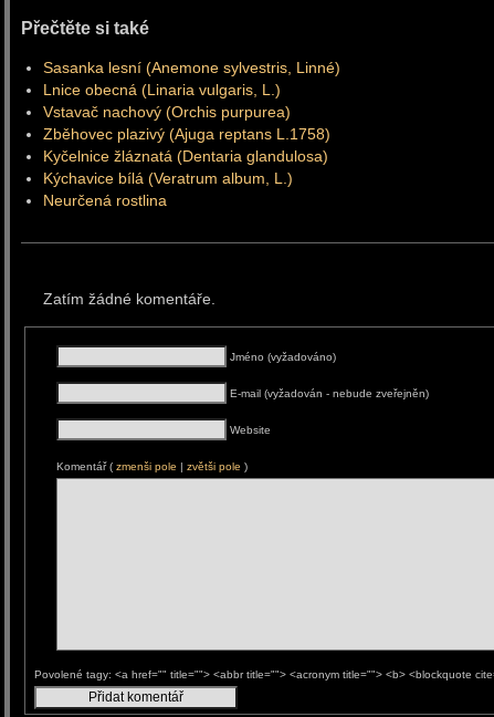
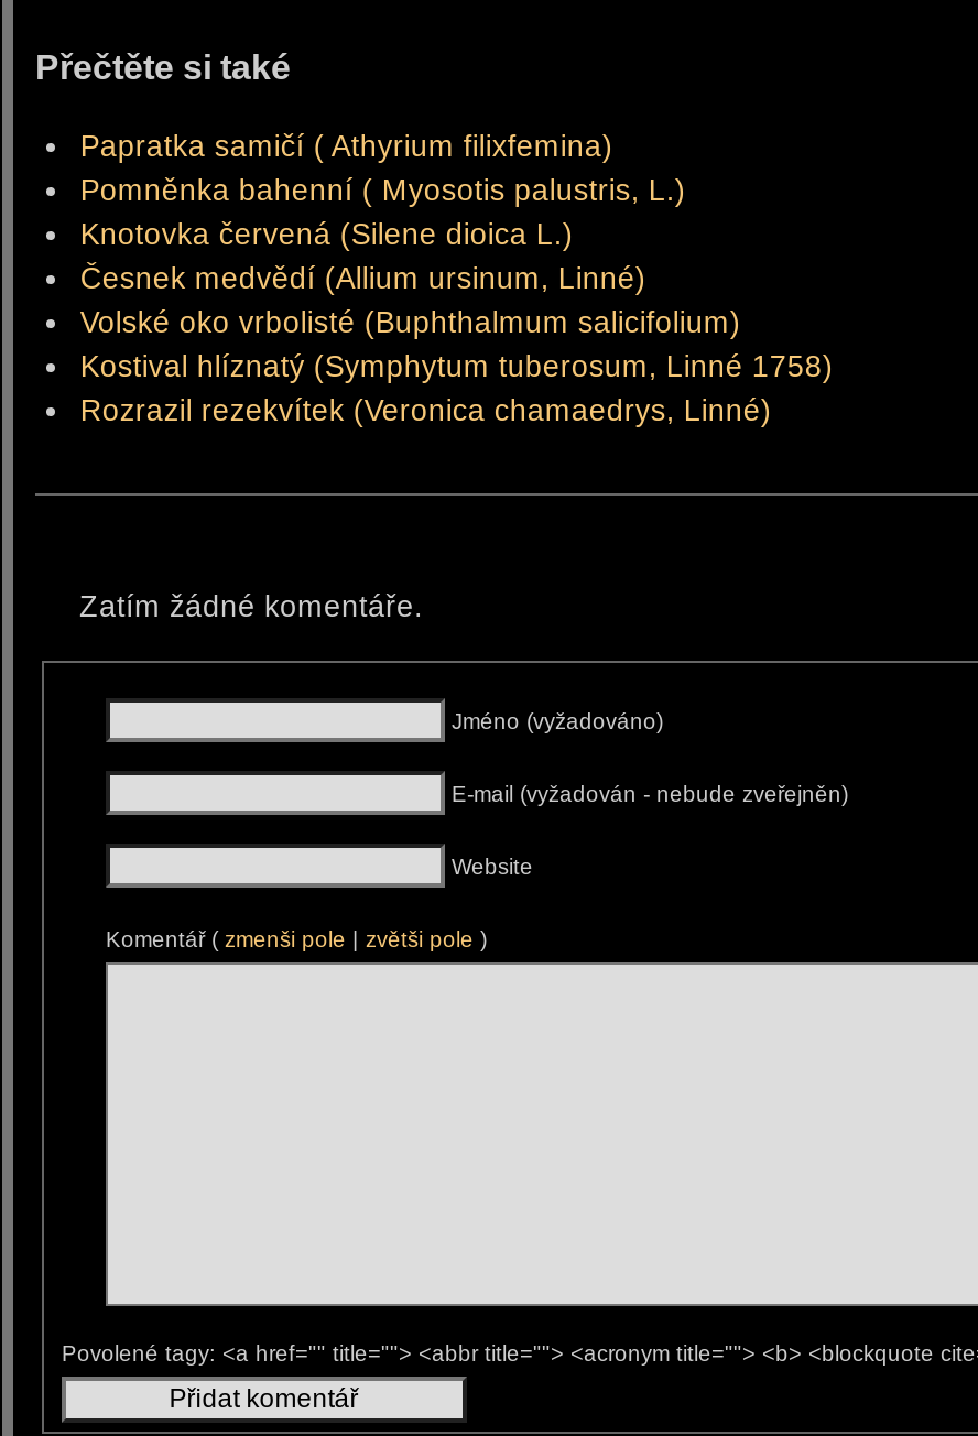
[44,60,341,209] Sasanka lesní (Anemone sylvestris, Linné) | Lnice obecná (Linaria vulgaris, L.) | Vstavač nachový (Orchis purpurea) | Zběhovec plazivý (Ajuga reptans L.1758) | Kyčelnice žláznatá (Dentaria glandulosa) | Kýchavice bílá (Veratrum album, L.) | Neurčená rostlina -> [80,130,834,427] Papratka samičí ( Athyrium filixfemina) | Pomněnka bahenní ( Myosotis palustris, L.) | Knotovka červená (Silene dioica L.) | Česnek medvědí (Allium ursinum, Linné) | Volské oko vrbolisté (Buphthalmum salicifolium) | Kostival hlíznatý (Symphytum tuberosum, Linné 1758) | Rozrazil rezekvítek (Veronica chamaedrys, Linné)

